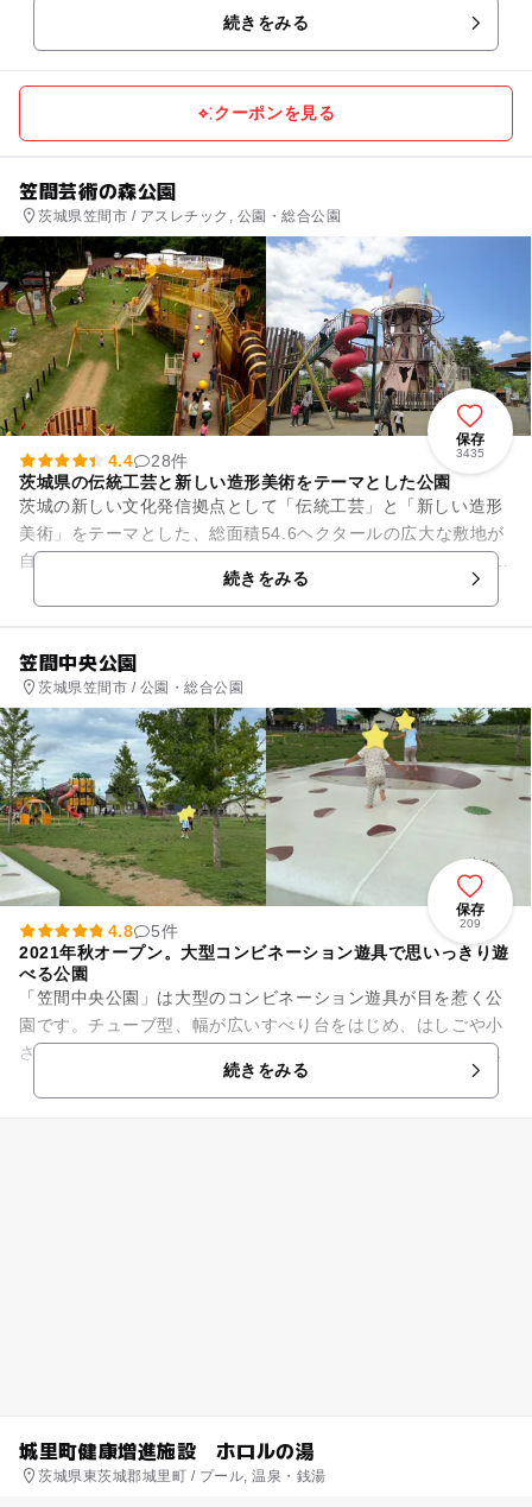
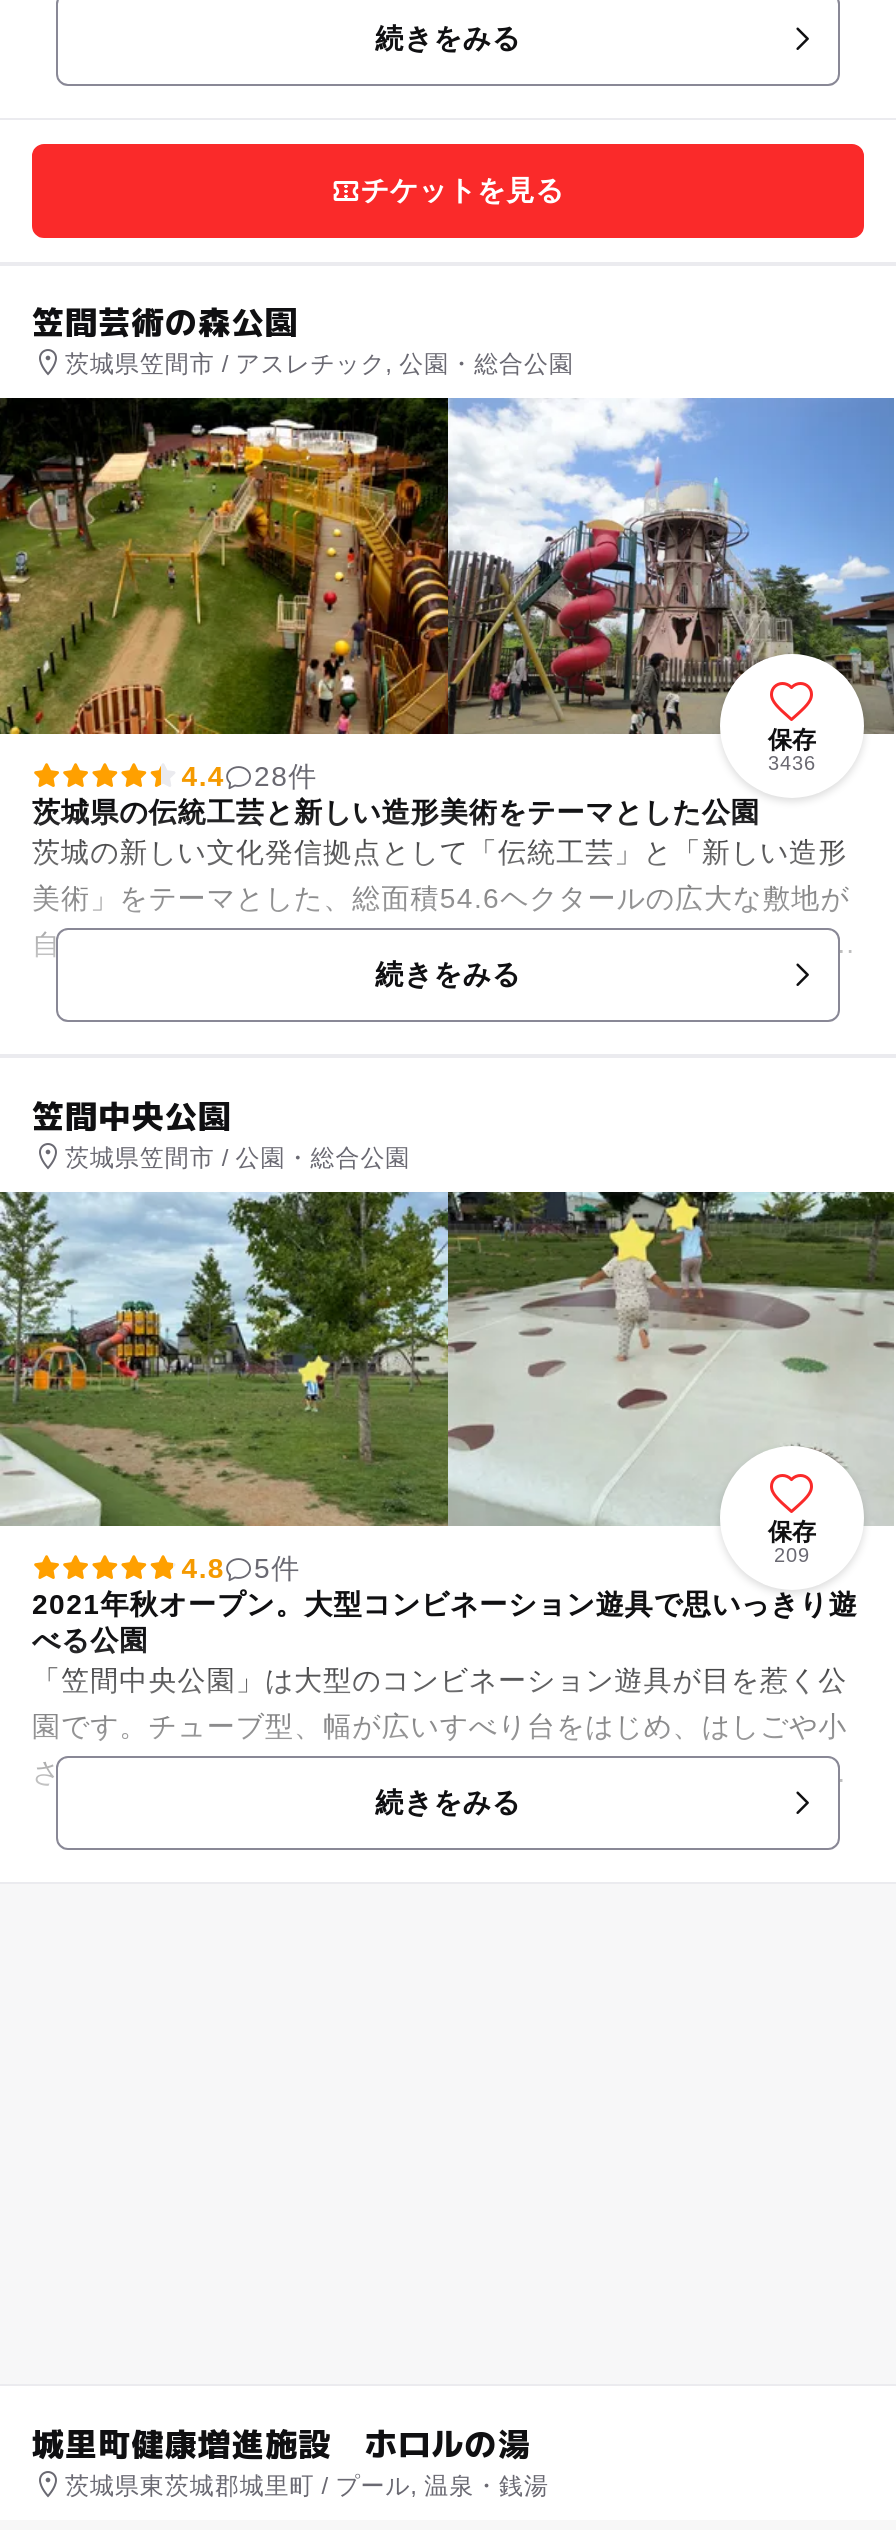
[214,103,335,122] クーポンを見る -> [361,173,564,205] チケットを見る
[456,447,484,460] 3435 -> [768,752,816,774] 3436

